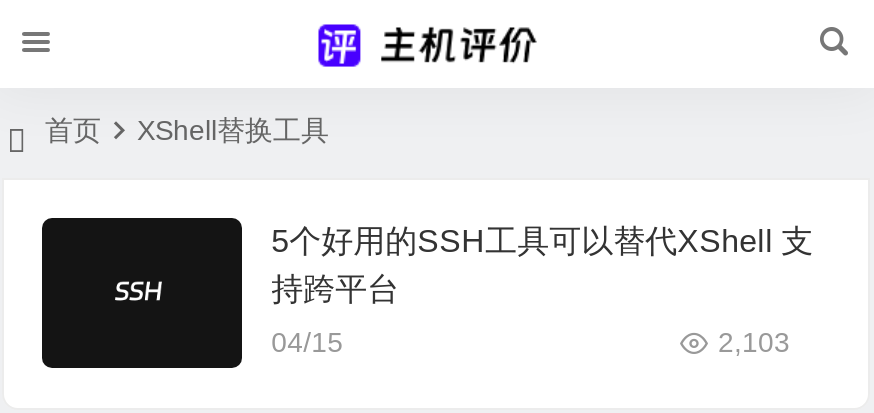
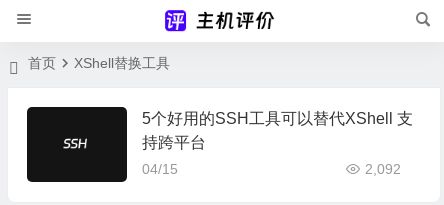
[718,326,790,358] 2,103 -> [365,161,401,177] 2,092

